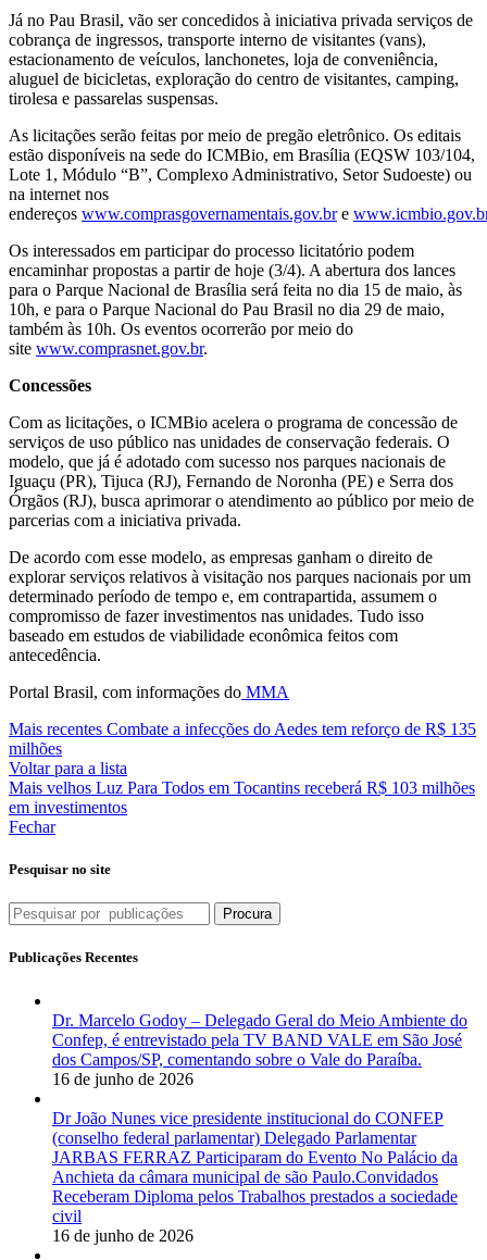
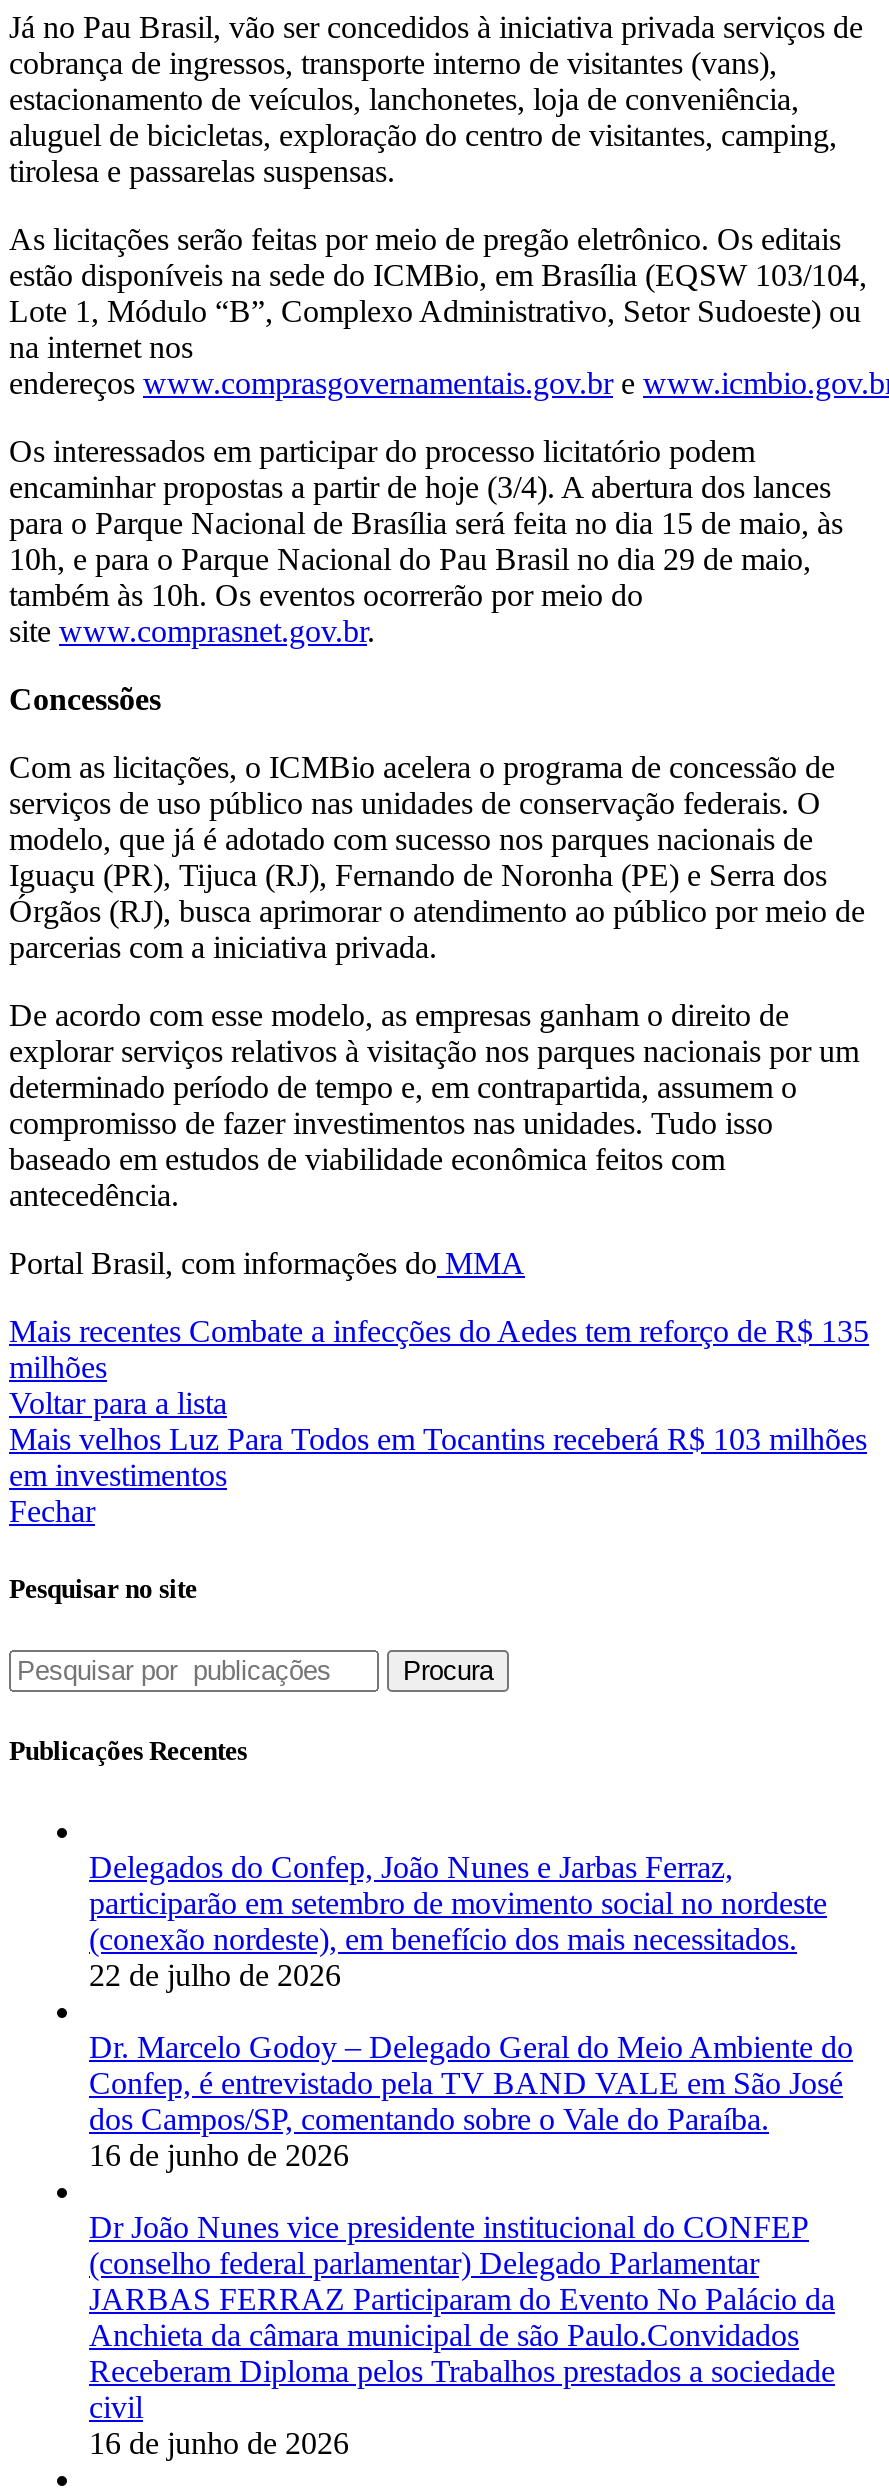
none -> [89,1849,827,1991] Delegados do Confep, João Nunes e Jarbas Ferraz, | participarão em setembro de movimento social no nordeste | (conexão nordeste), em benefício dos mais necessitados. | 22 de julho de 2026

